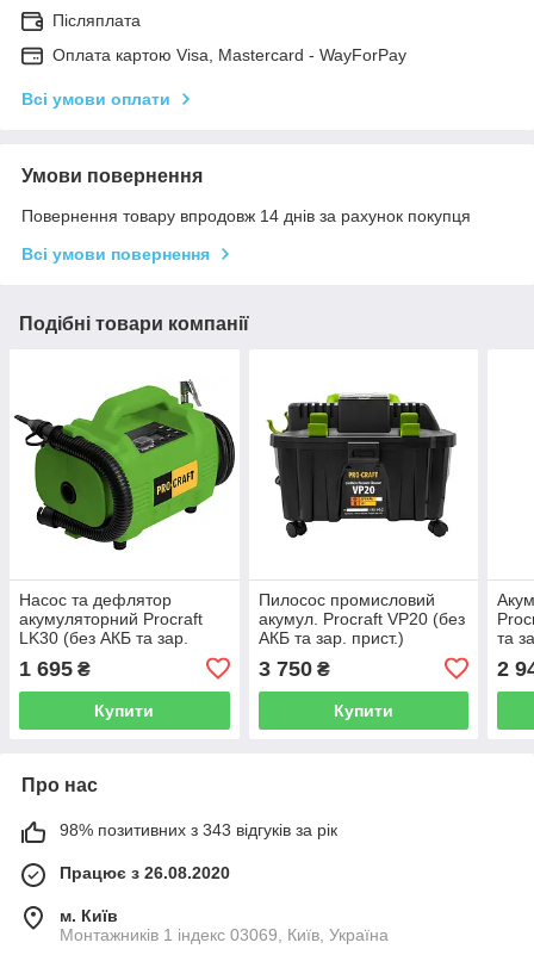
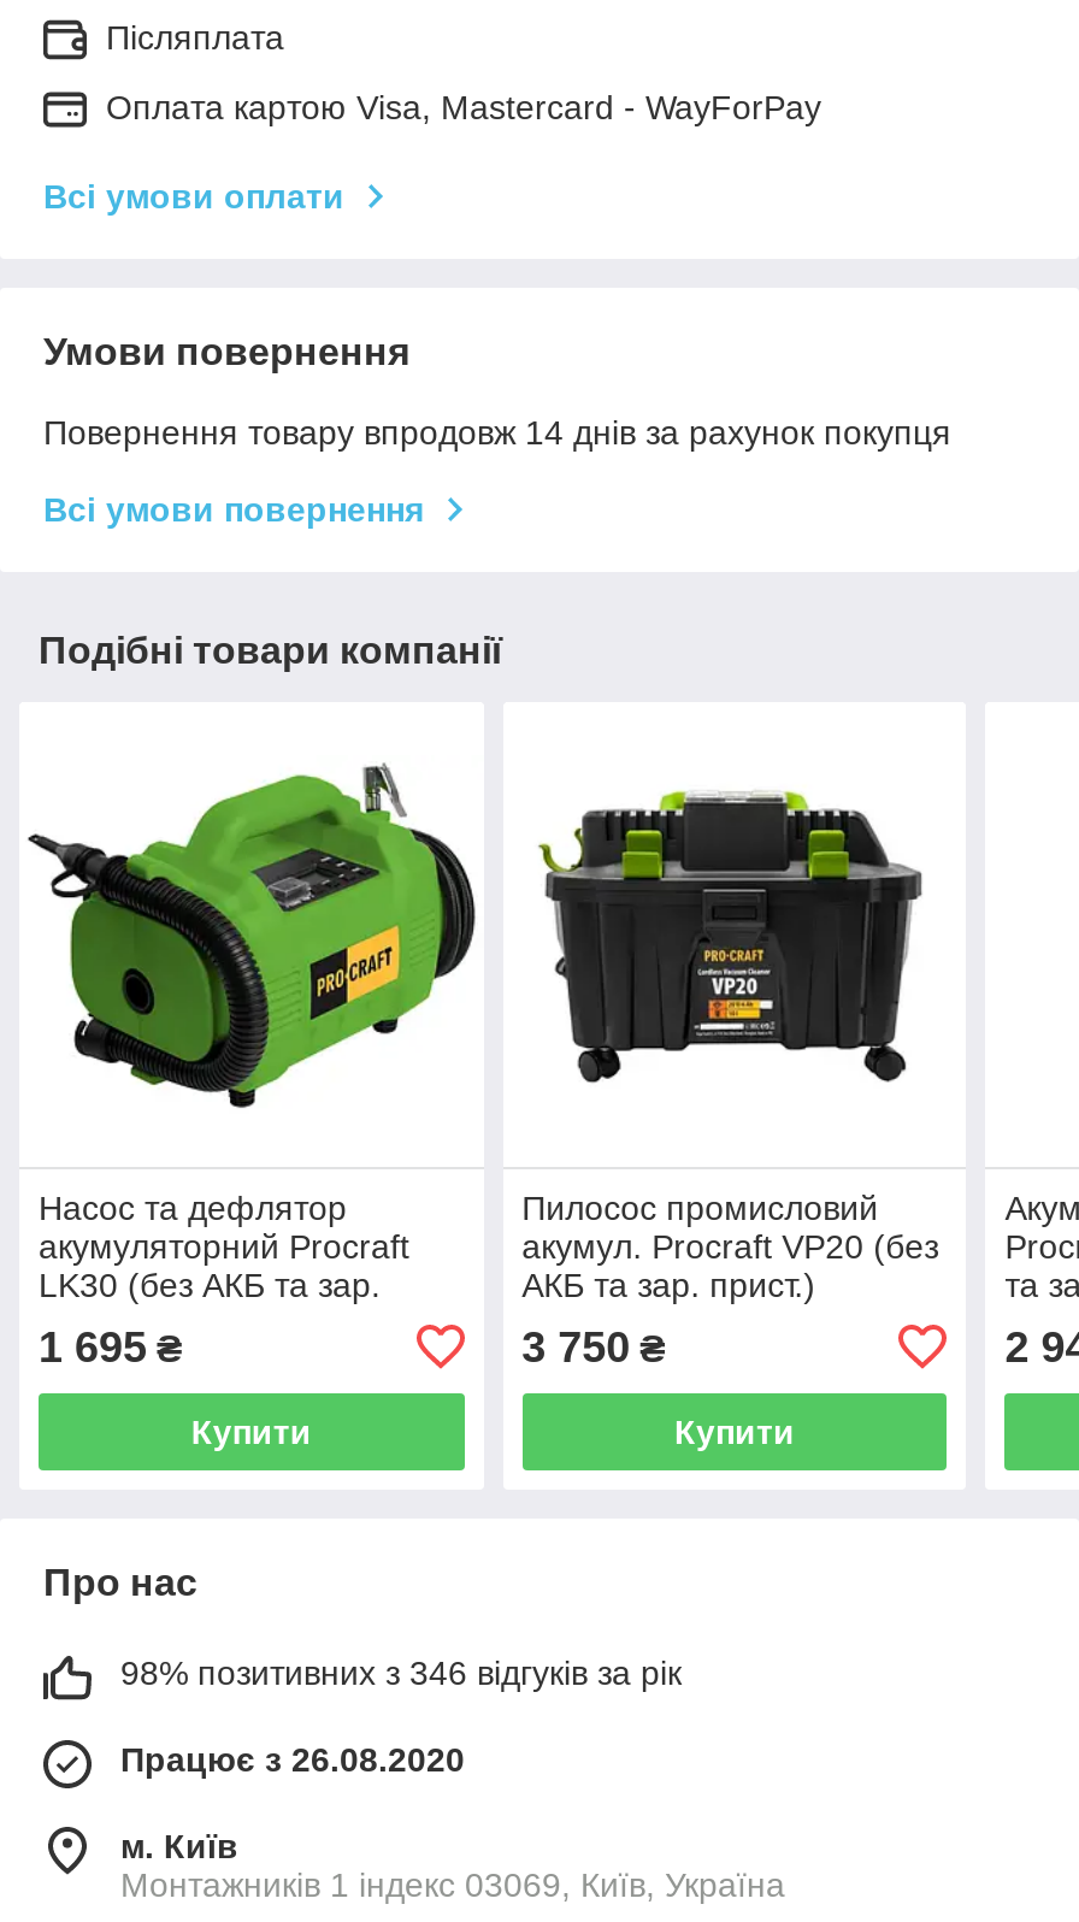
[60,820,337,839] 98% позитивних з 343 відгуків за рік -> [120,1653,682,1692] 98% позитивних з 346 відгуків за рік

